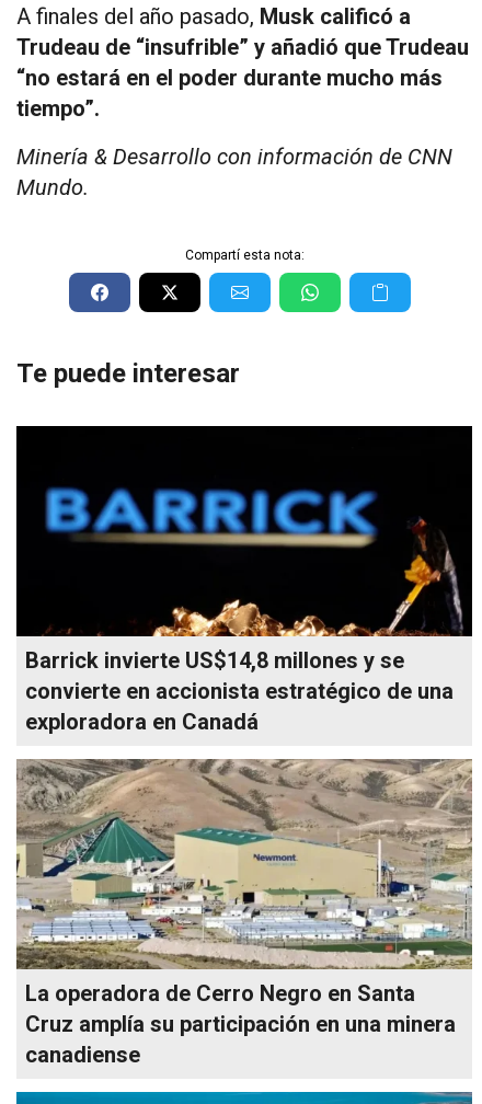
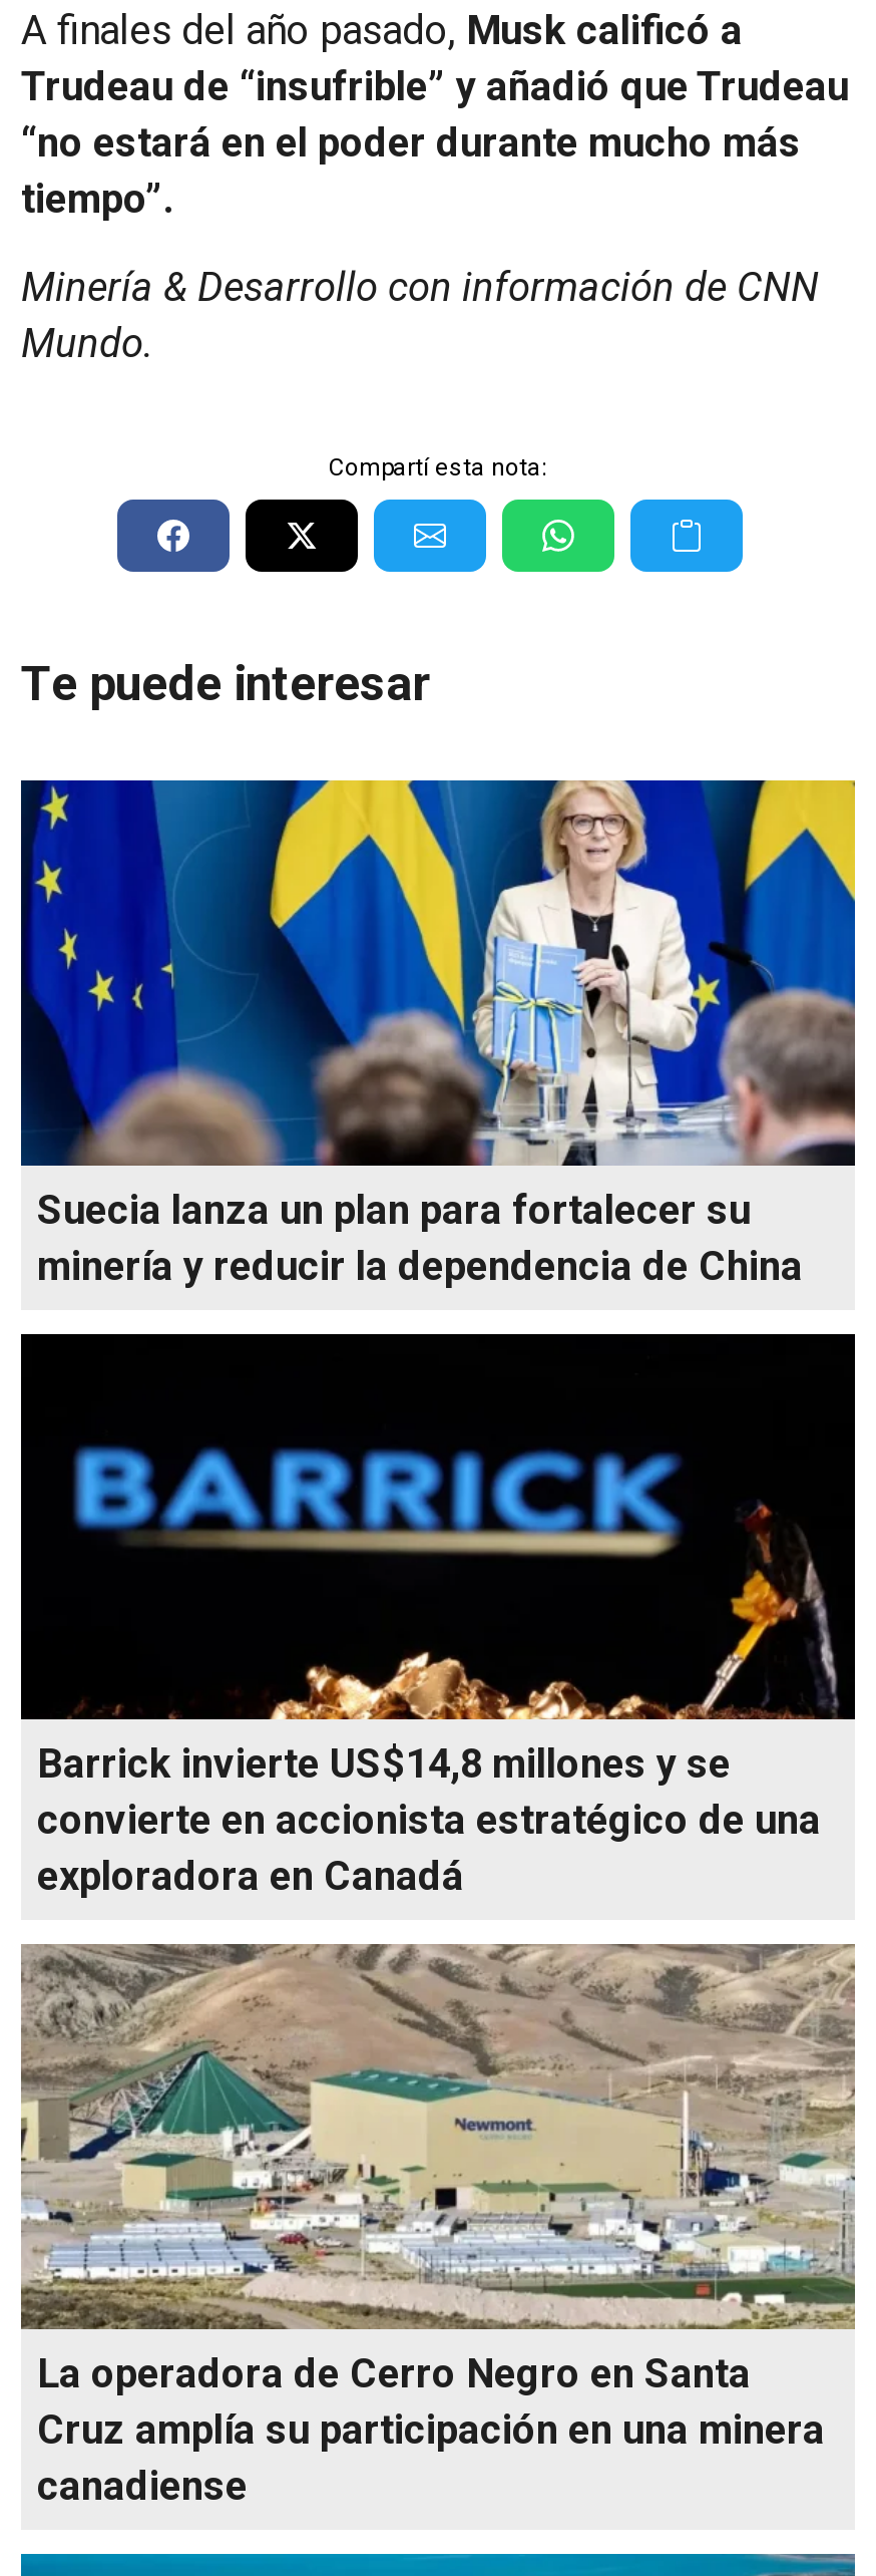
none -> [21,778,857,1289] [image] | Suecia lanza un plan para fortalecer su | minería y reducir la dependencia de China

